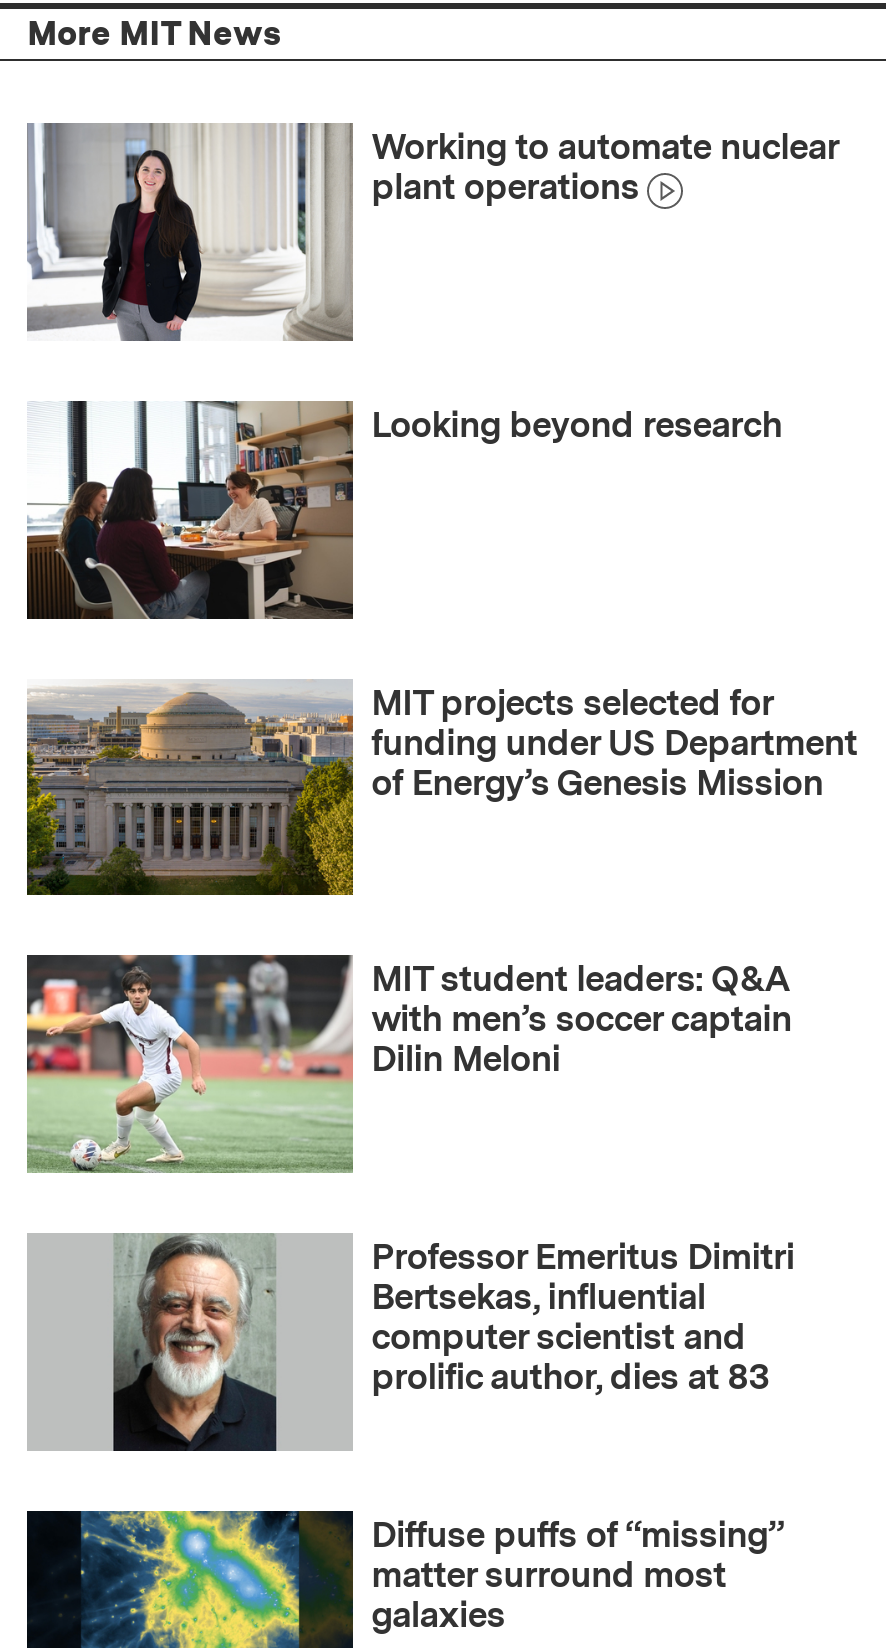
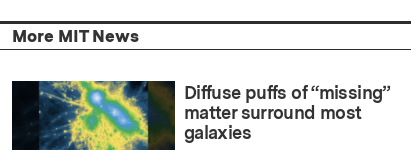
[27,121,837,343] [image] | Working to automate nuclear | plant operations -> none
[25,399,782,621] [image] | Looking beyond research -> none
[25,679,857,897] [image] | MIT projects selected for | funding under US Department | of Energy’s Genesis Mission -> none
[25,953,792,1175] [image] | MIT student leaders: Q&A | with men’s soccer captain | Dilin Meloni -> none
[27,1231,794,1453] [image] | Professor Emeritus Dimitri | Bertsekas, influential | computer scientist and | prolific author, dies at 83 -> none

